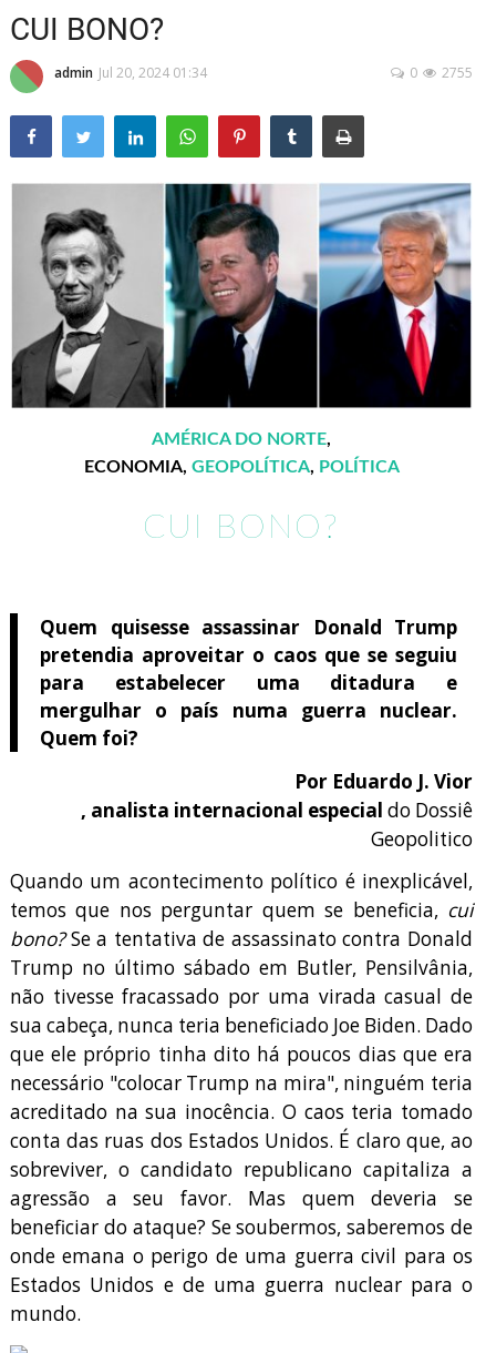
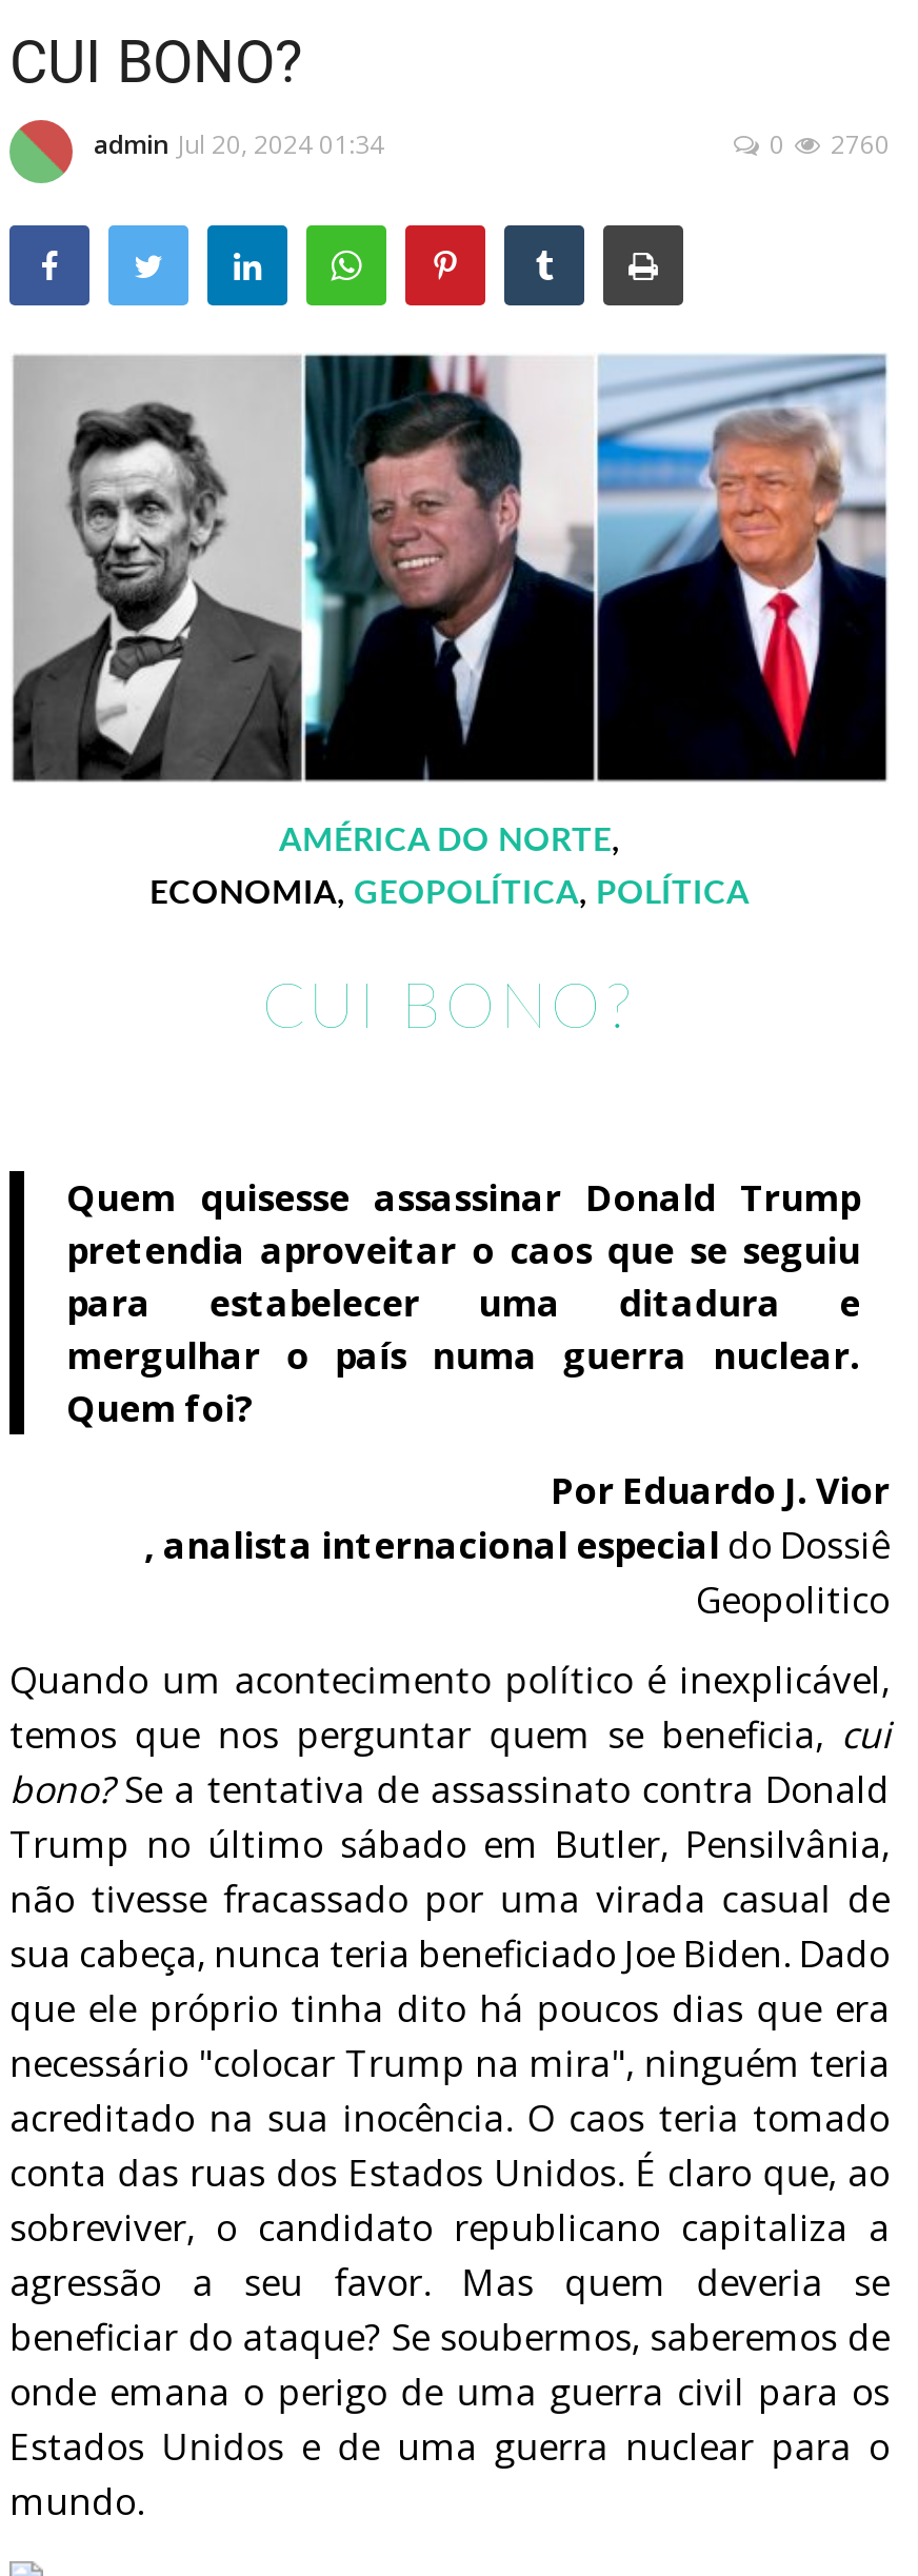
[410,63,473,82] 0 2755 -> [770,126,890,162] 0 2760

